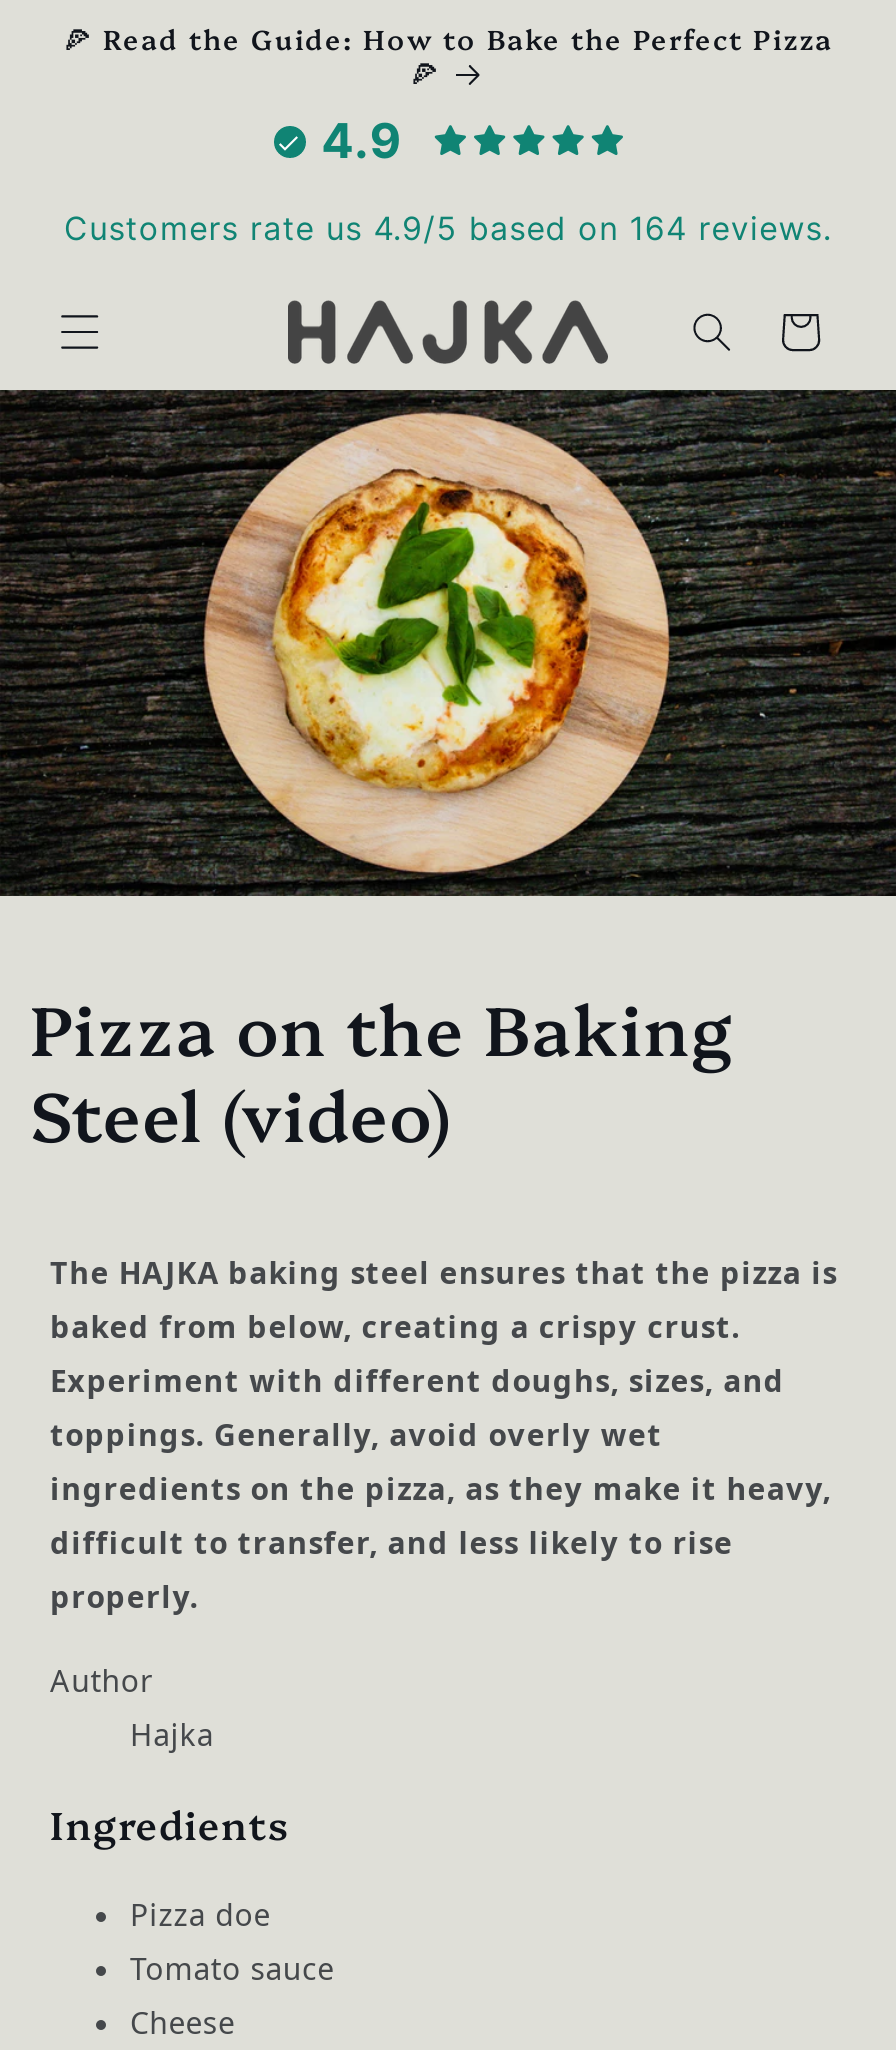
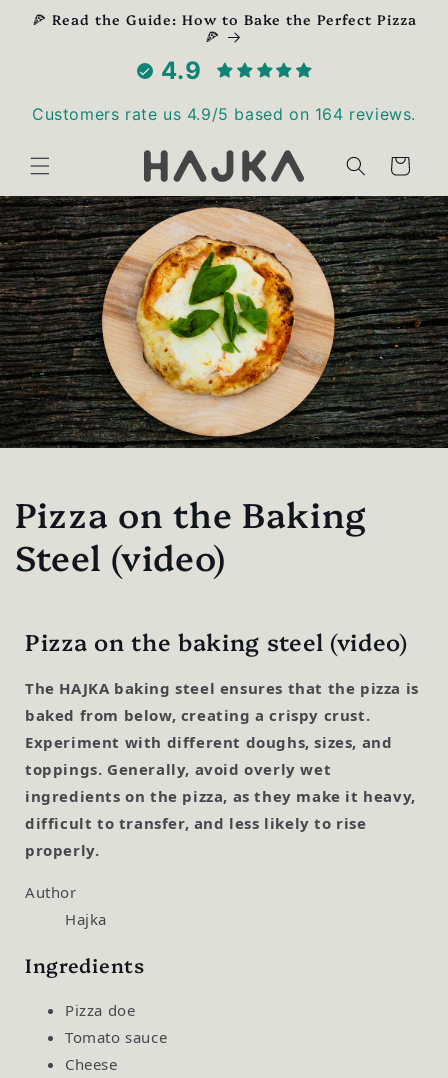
none -> [25,625,408,657] Pizza on the baking steel (video)

